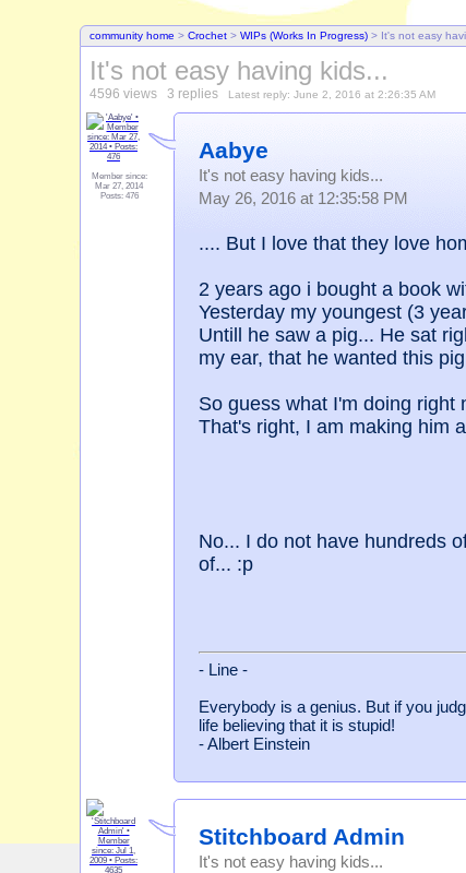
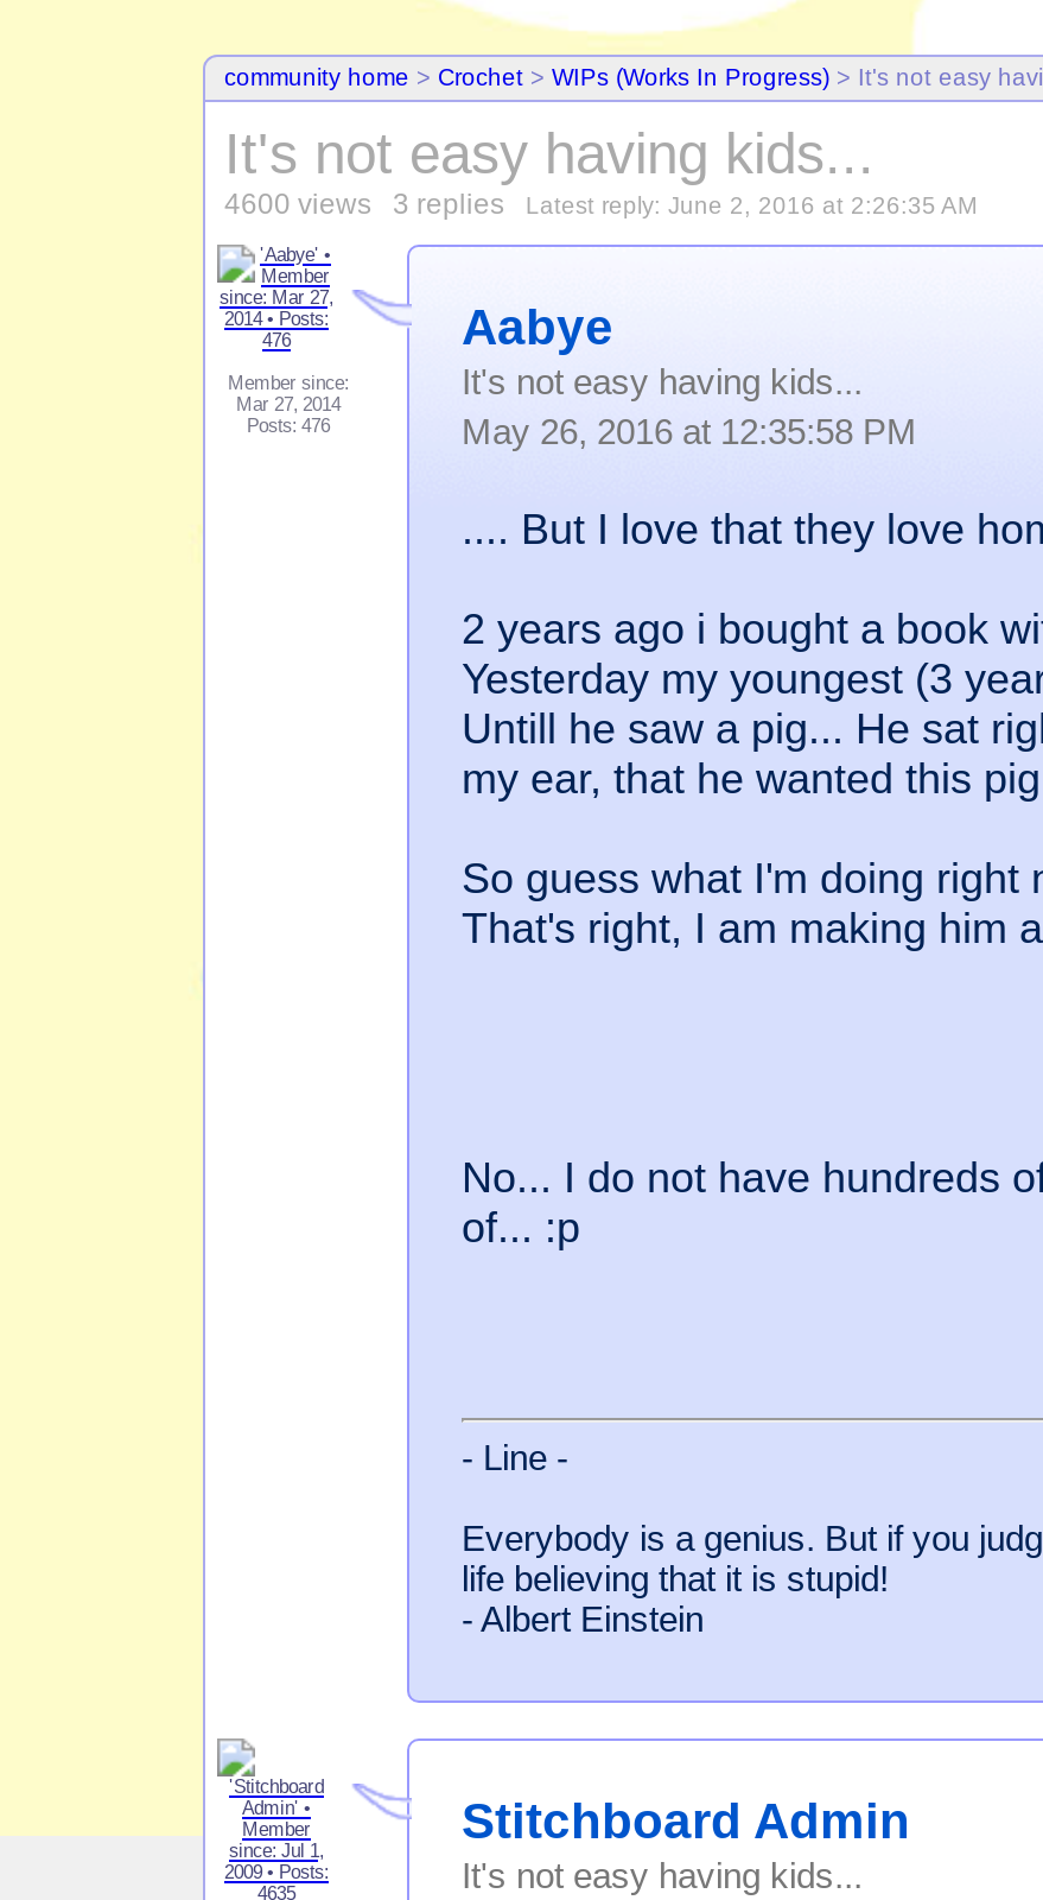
[89,86,435,101] 4596 views 3 replies Latest reply: June 2, 2016 at 2:26:35 AM -> [224,188,977,221] 4600 views 3 replies Latest reply: June 2, 2016 at 2:26:35 AM

